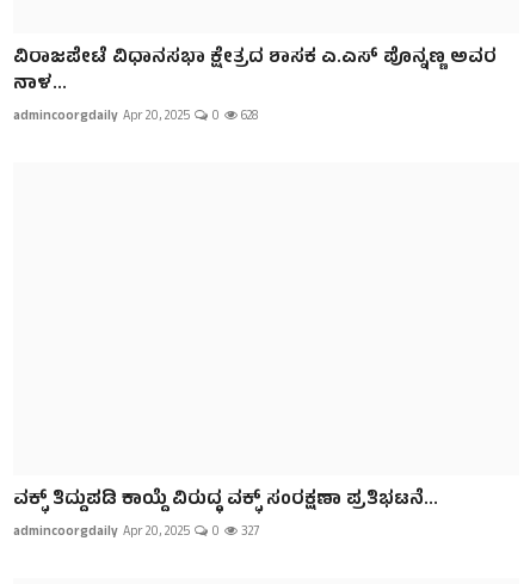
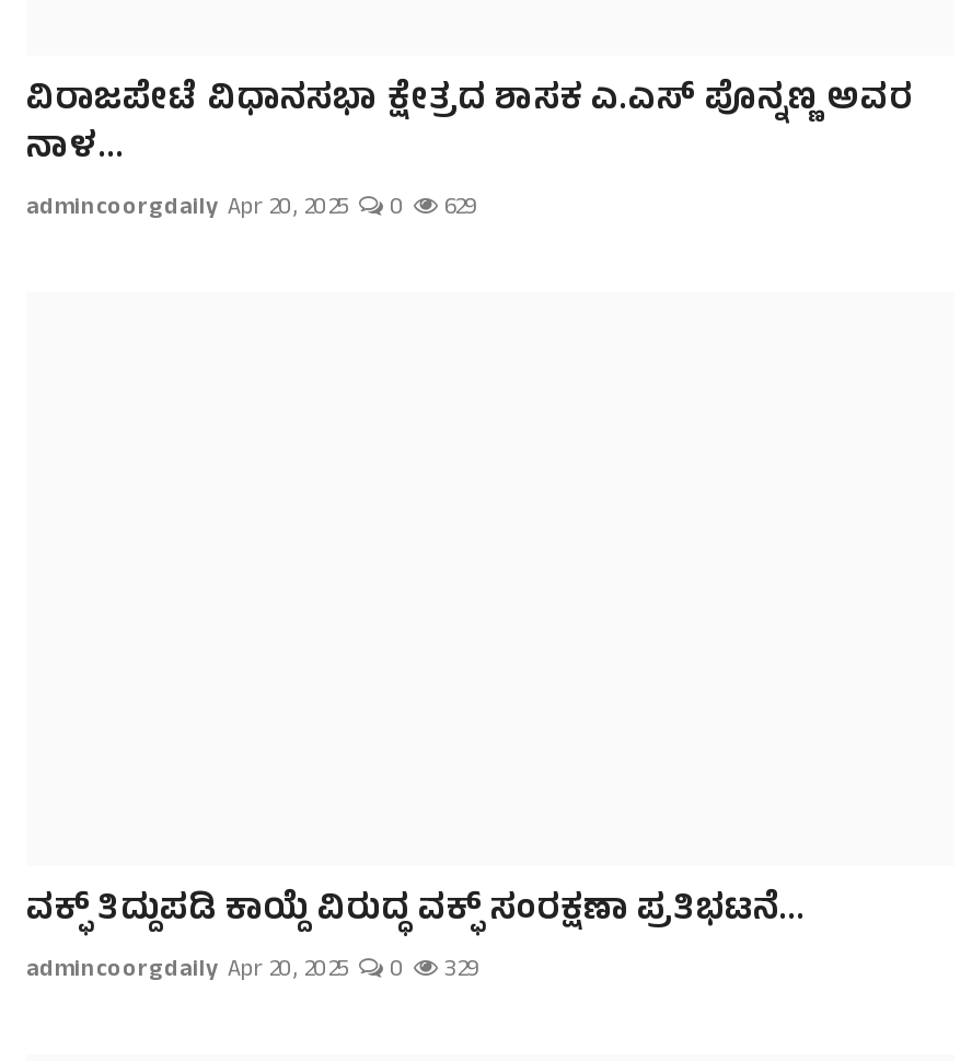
[238,106,259,128] 628 -> [438,189,477,229] 629
[238,522,259,544] 327 -> [438,952,479,992] 329

